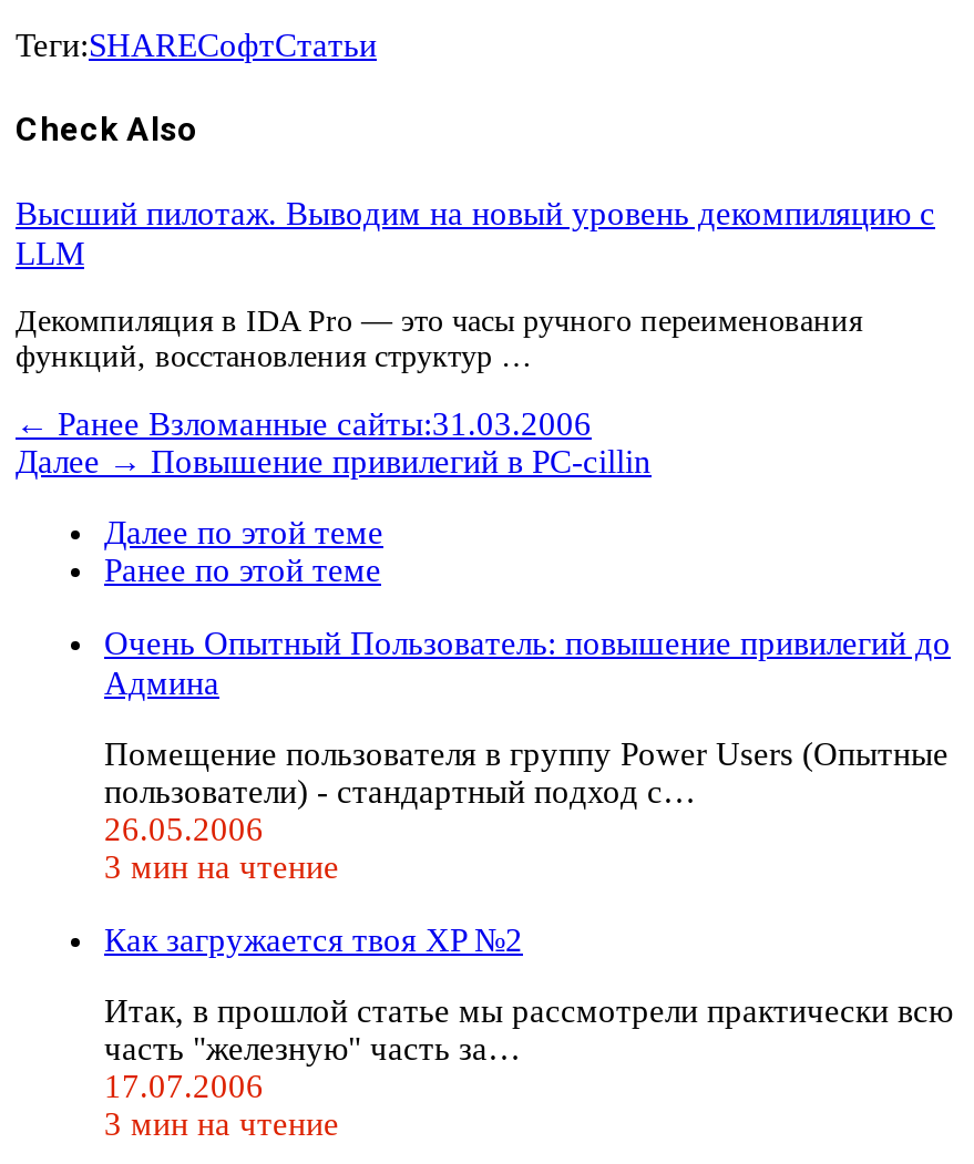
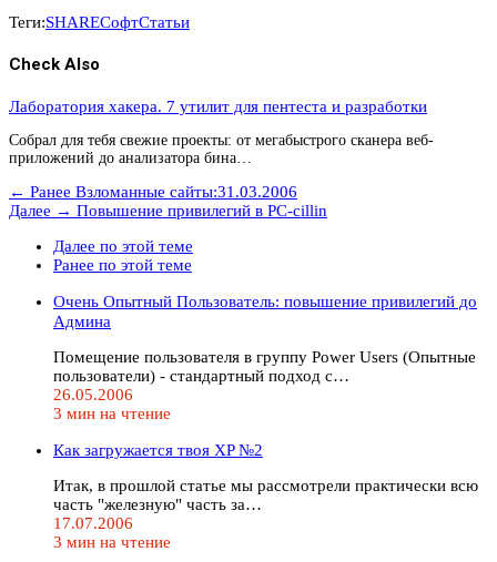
[16,195,935,270] Высший пилотаж. Выводим на новый уровень декомпиляцию с | LLM -> [9,97,427,115] Лаборатория хакера. 7 утилит для пентеста и разработки
[16,303,862,372] Декомпиляция в IDA Pro — это часы ручного переименования | функций, восстановления структур … -> [9,131,434,166] Собрал для тебя свежие проекты: от мегабыстрого сканера веб- | приложений до анализатора бина…

